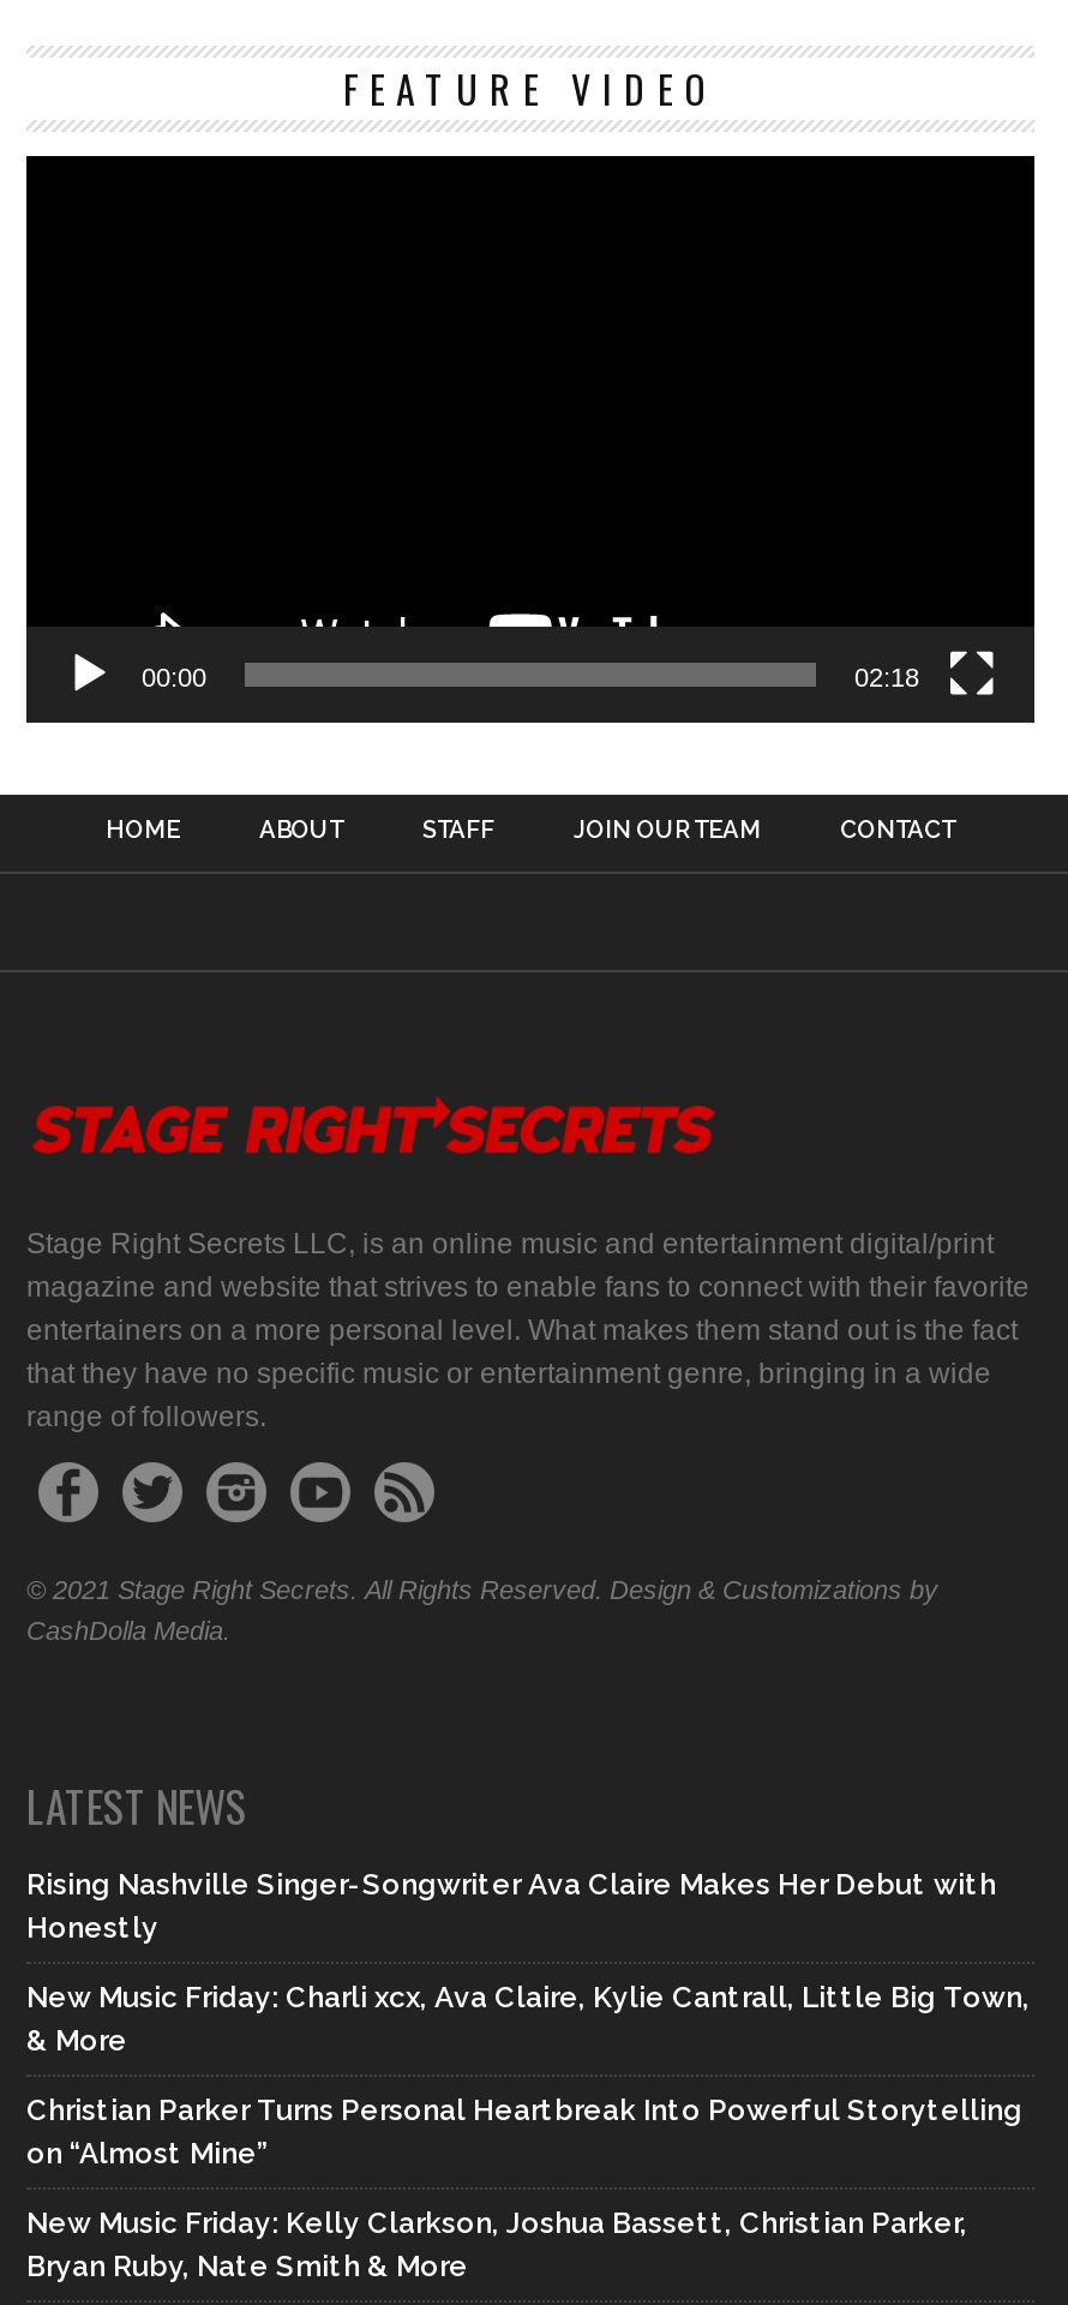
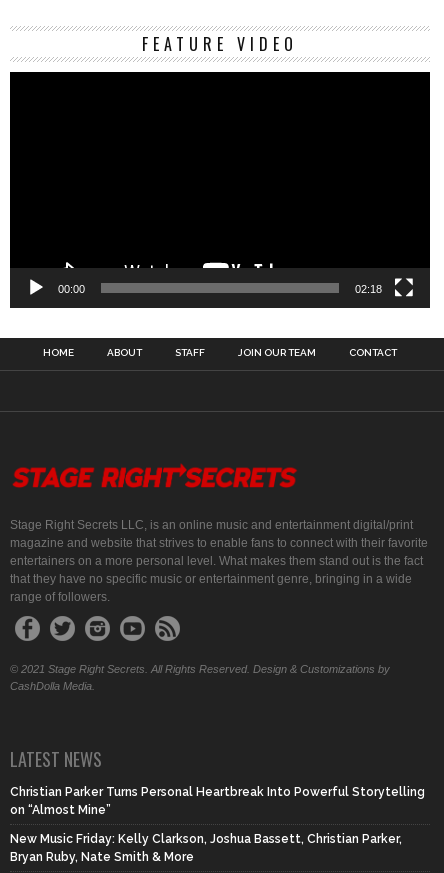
[26,1868,1030,2058] Rising Nashville Singer-Songwriter Ava Claire Makes Her Debut with | Honestly | New Music Friday: Charli xcx, Ava Claire, Kylie Cantrall, Little Big Town, | & More -> none

